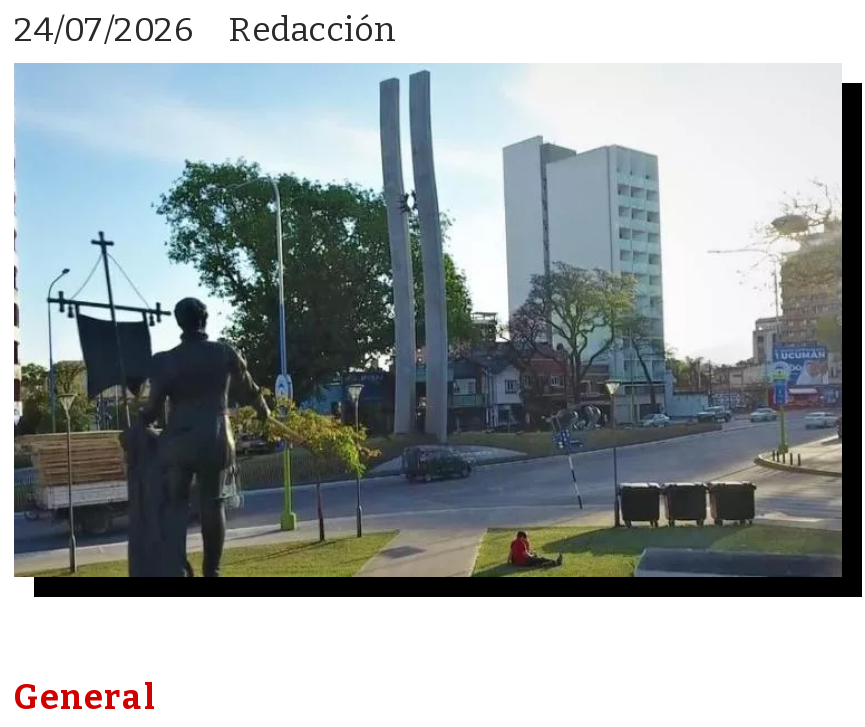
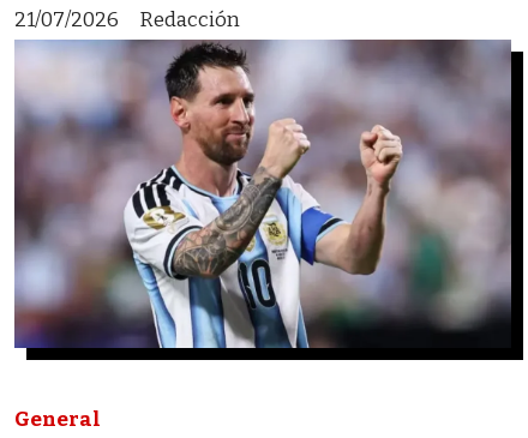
[14,9,396,51] 24/07/2026 Redacción -> [14,7,240,33] 21/07/2026 Redacción
[14,63,844,579] [image] -> [13,38,512,349] [image]

